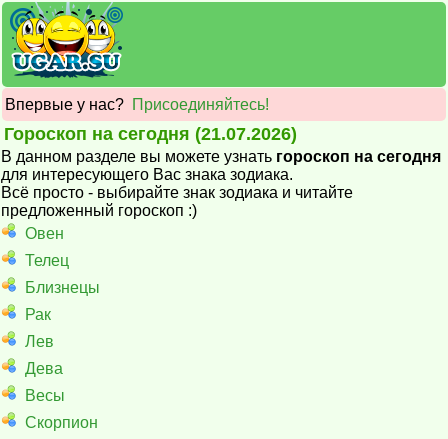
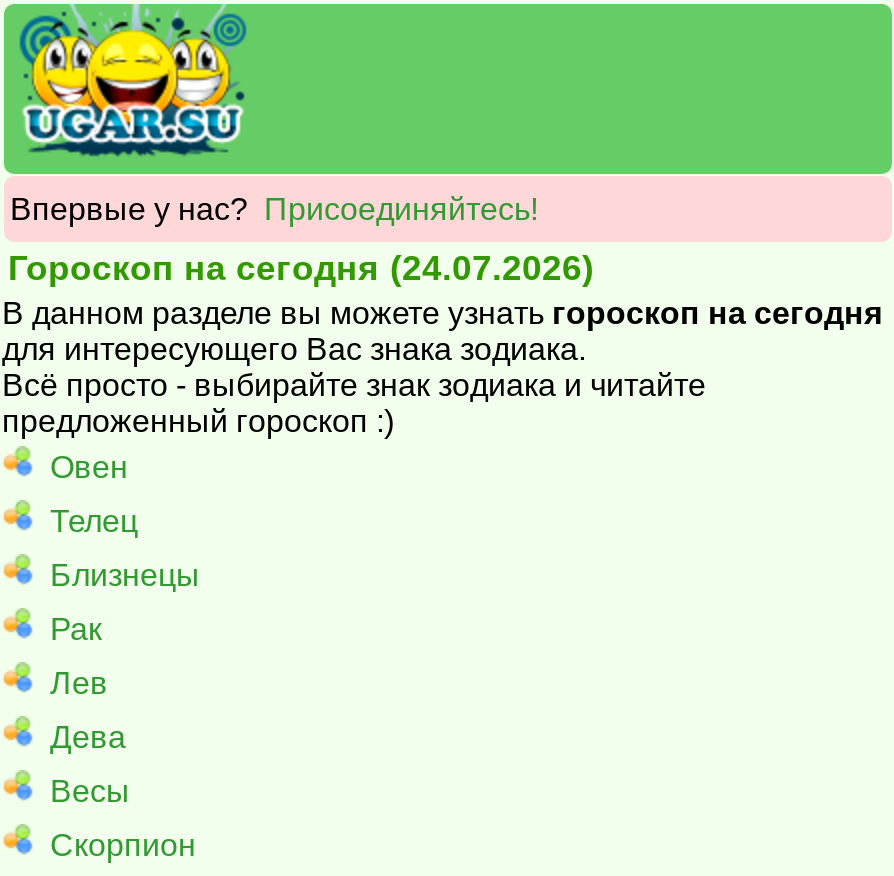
[4,124,297,144] Гороскоп на сегодня (21.07.2026) -> [8,248,594,288] Гороскоп на сегодня (24.07.2026)

